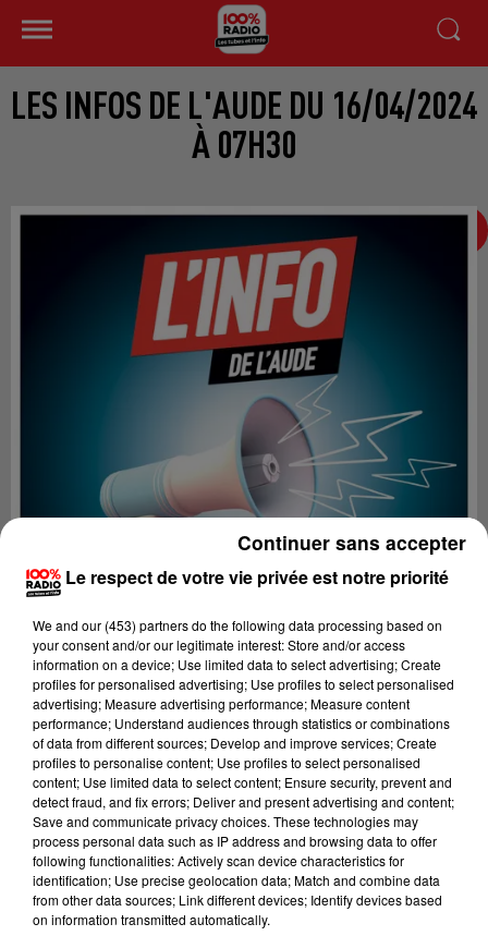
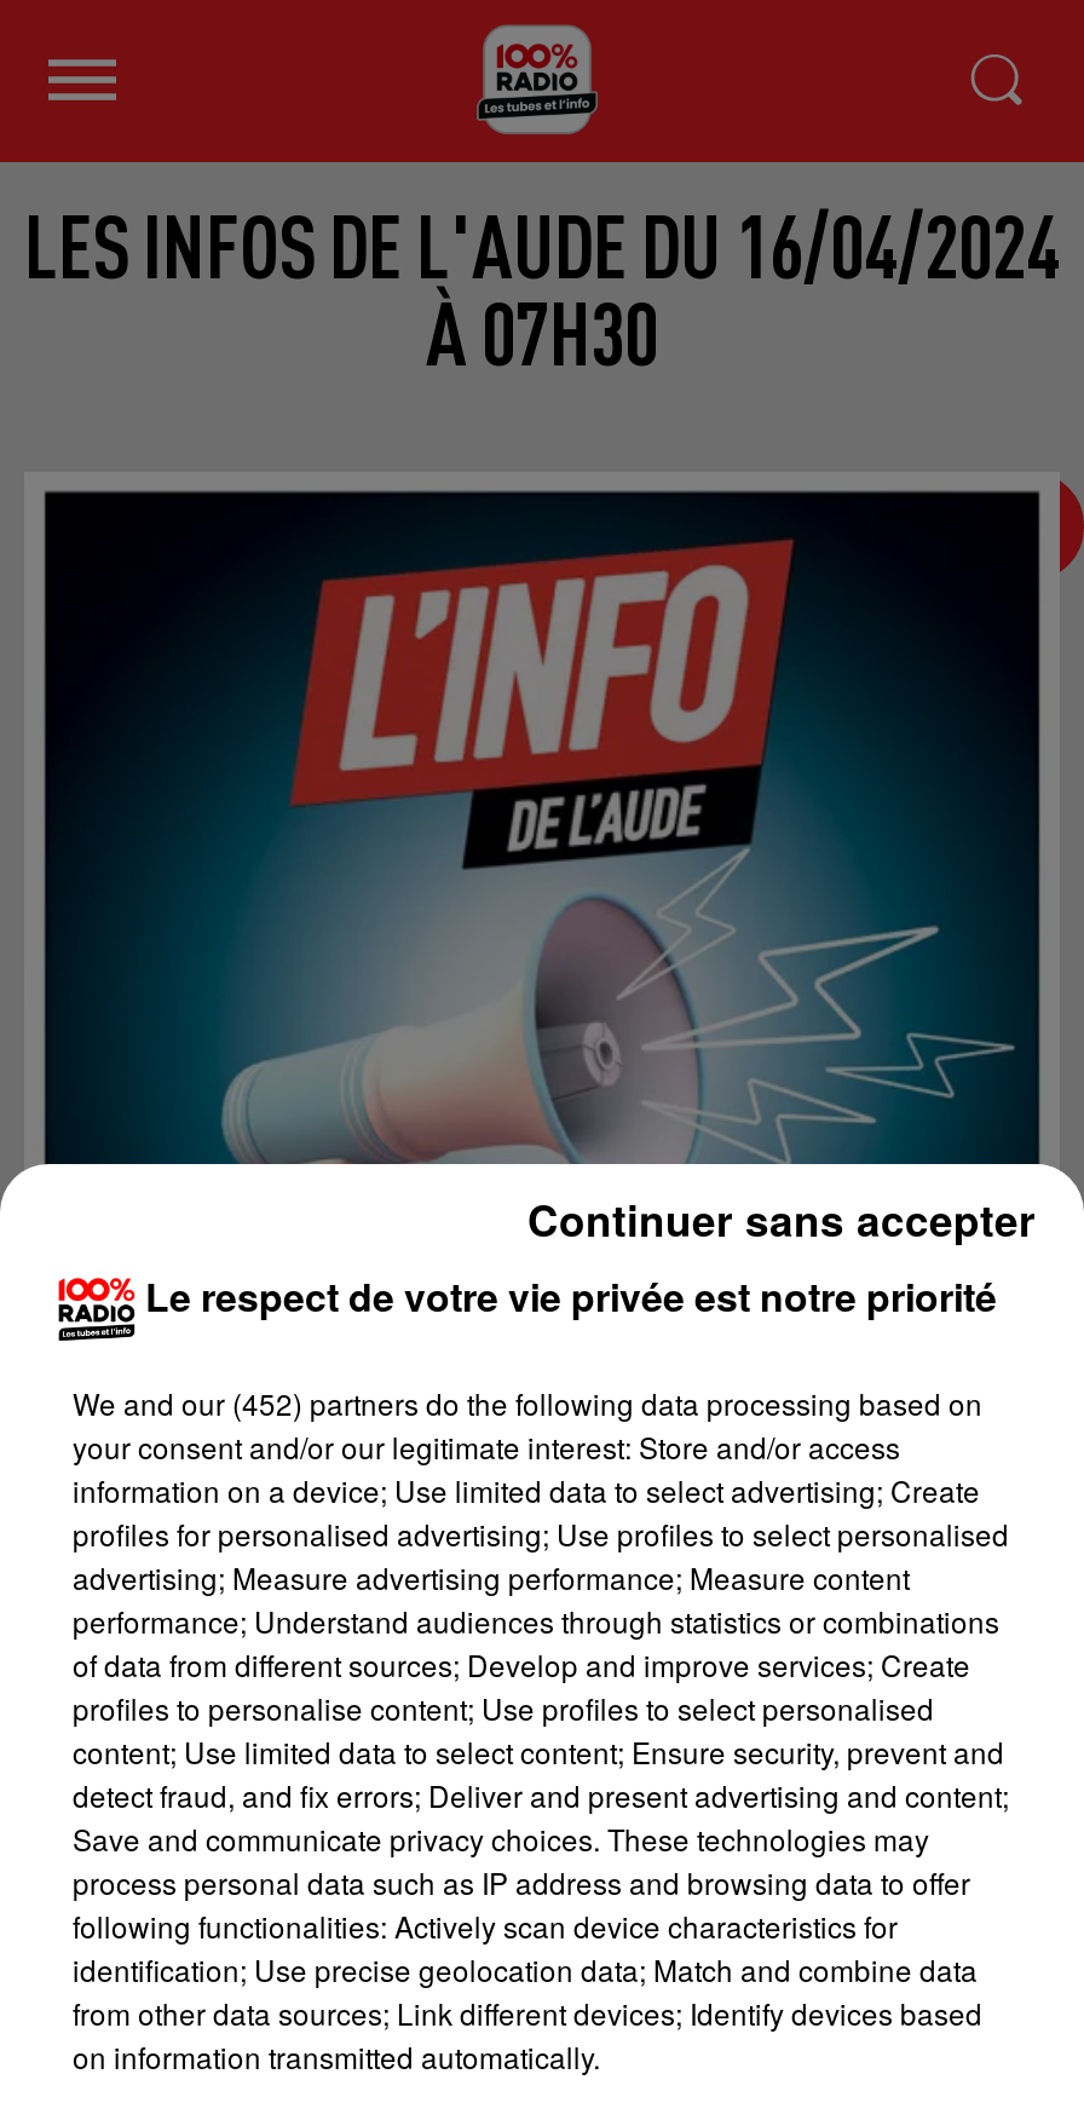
[33,616,442,634] We and our (453) partners do the following data processing based on -> [73,1382,982,1423] We and our (452) partners do the following data processing based on

